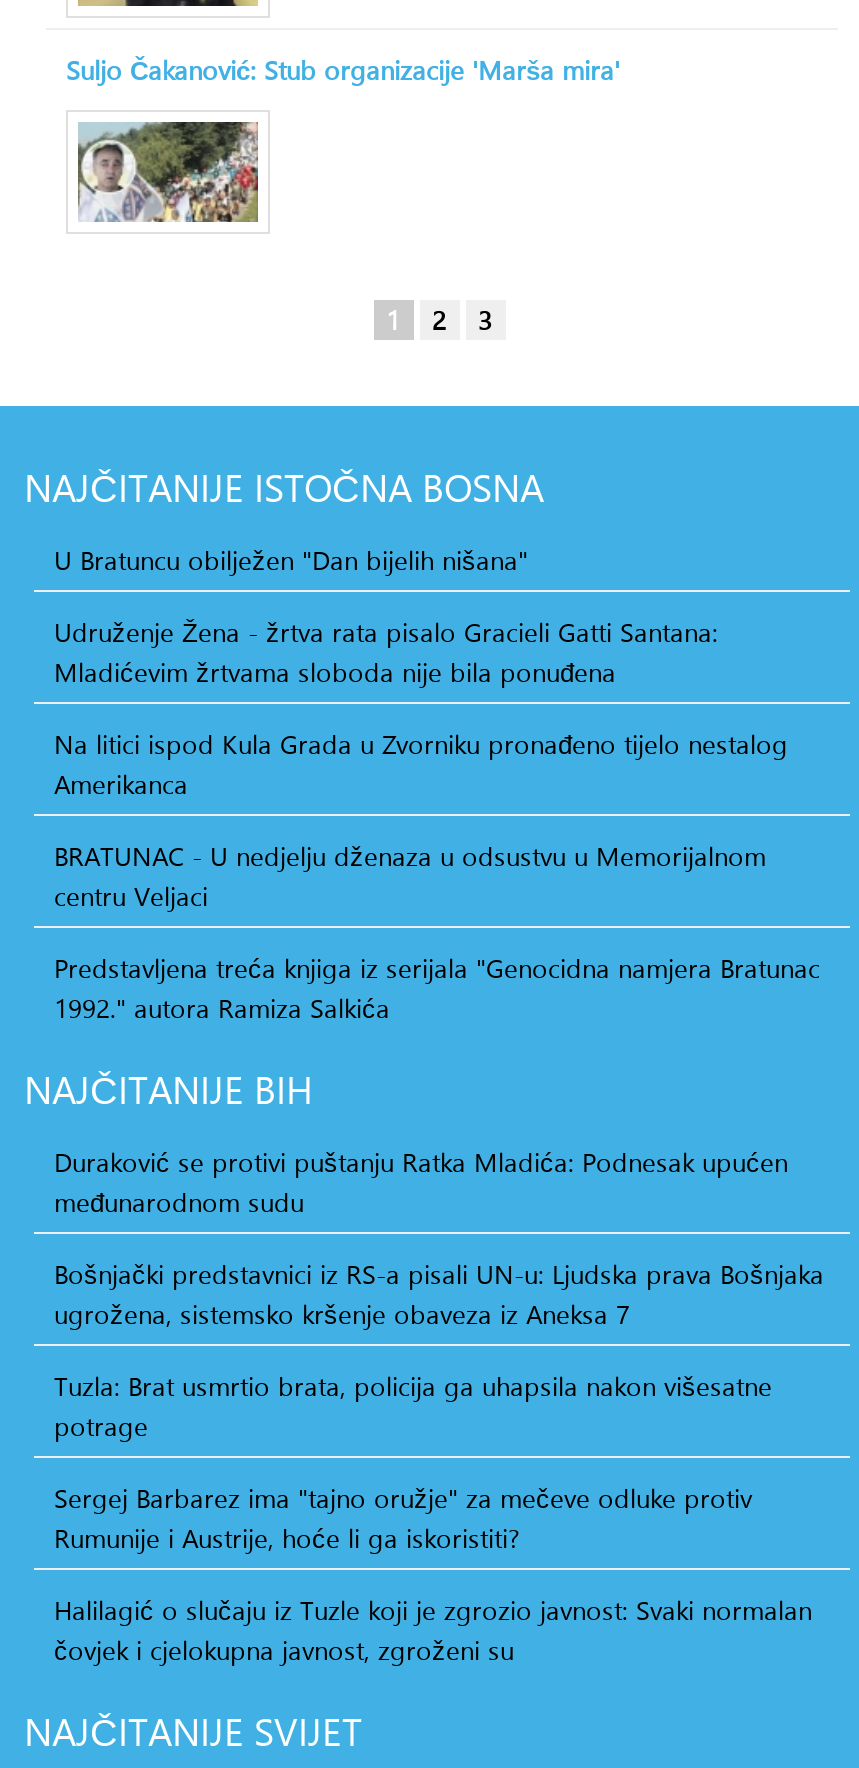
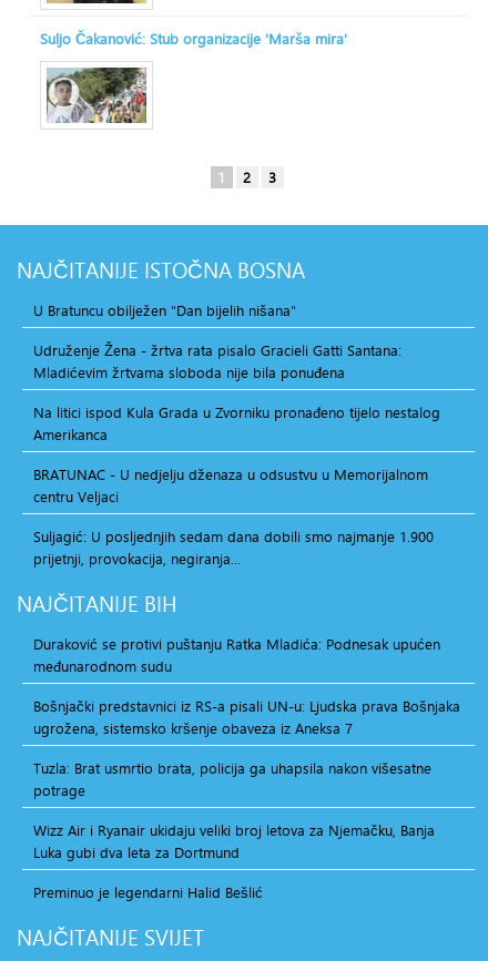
[54,950,820,1026] Predstavljena treća knjiga iz serijala "Genocidna namjera Bratunac | 1992." autora Ramiza Salkića -> [33,526,434,569] Suljagić: U posljednjih sedam dana dobili smo najmanje 1.900 | prijetnji, provokacija, negiranja...
[54,1480,752,1556] Sergej Barbarez ima "tajno oružje" za mečeve odluke protiv | Rumunije i Austrije, hoće li ga iskoristiti? -> [33,820,435,862] Wizz Air i Ryanair ukidaju veliki broj letova za Njemačku, Banja | Luka gubi dva leta za Dortmund
[54,1592,812,1668] Halilagić o slučaju iz Tuzle koji je zgrozio javnost: Svaki normalan | čovjek i cjelokupna javnost, zgroženi su -> [33,882,263,902] Preminuo je legendarni Halid Bešlić

